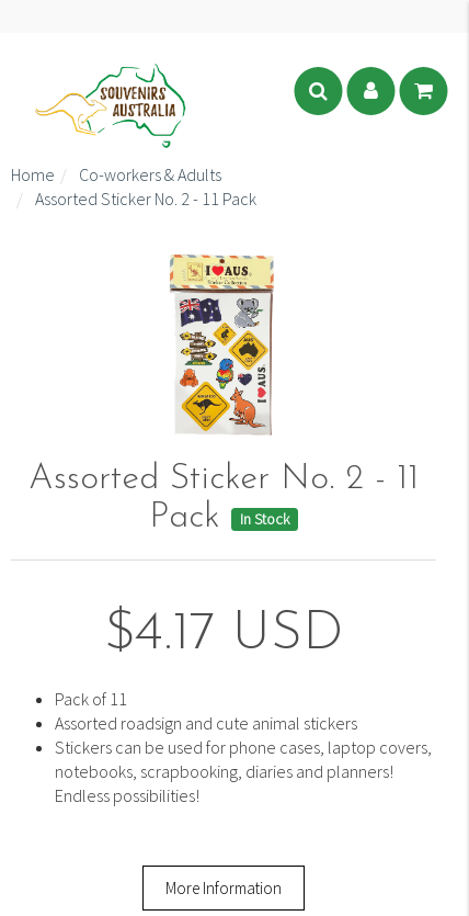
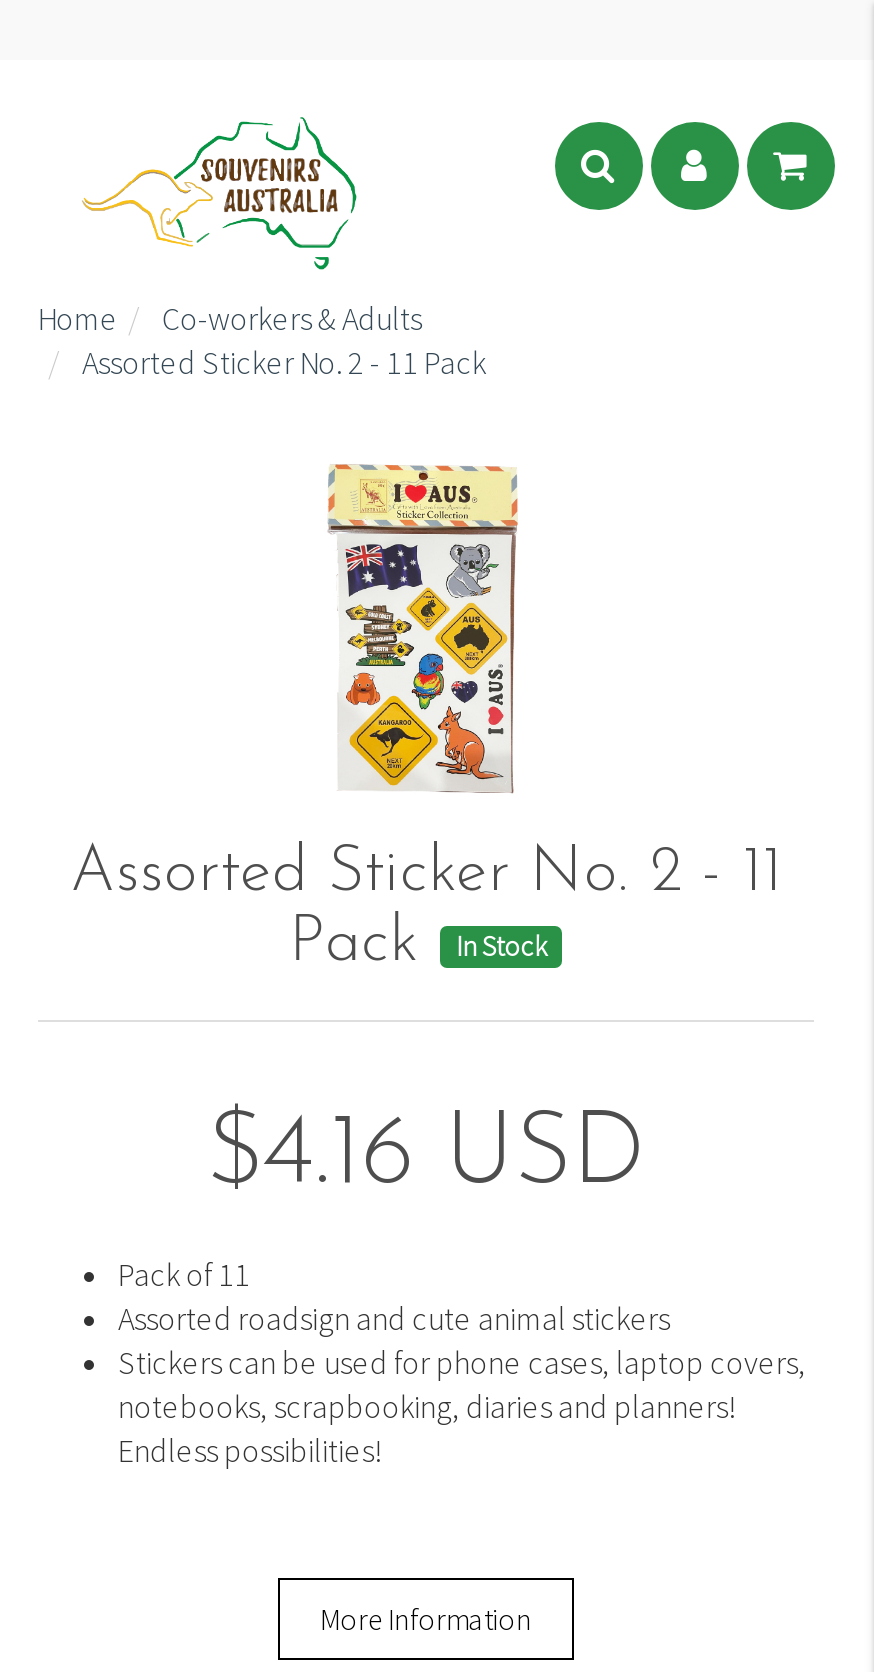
[104,607,343,663] $4.17 USD -> [206,1106,646,1208] $4.16 USD

